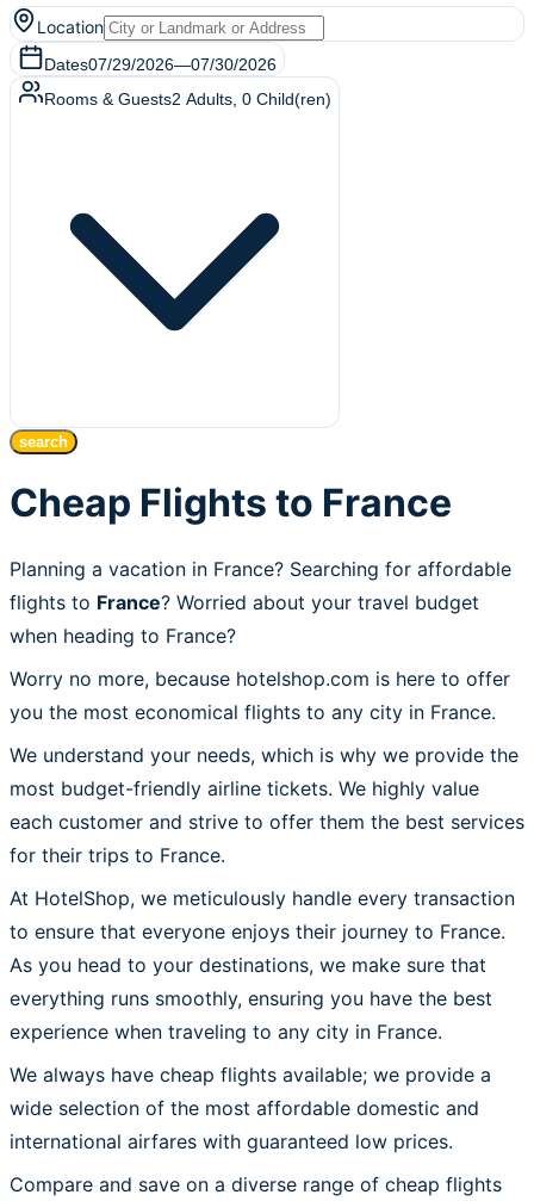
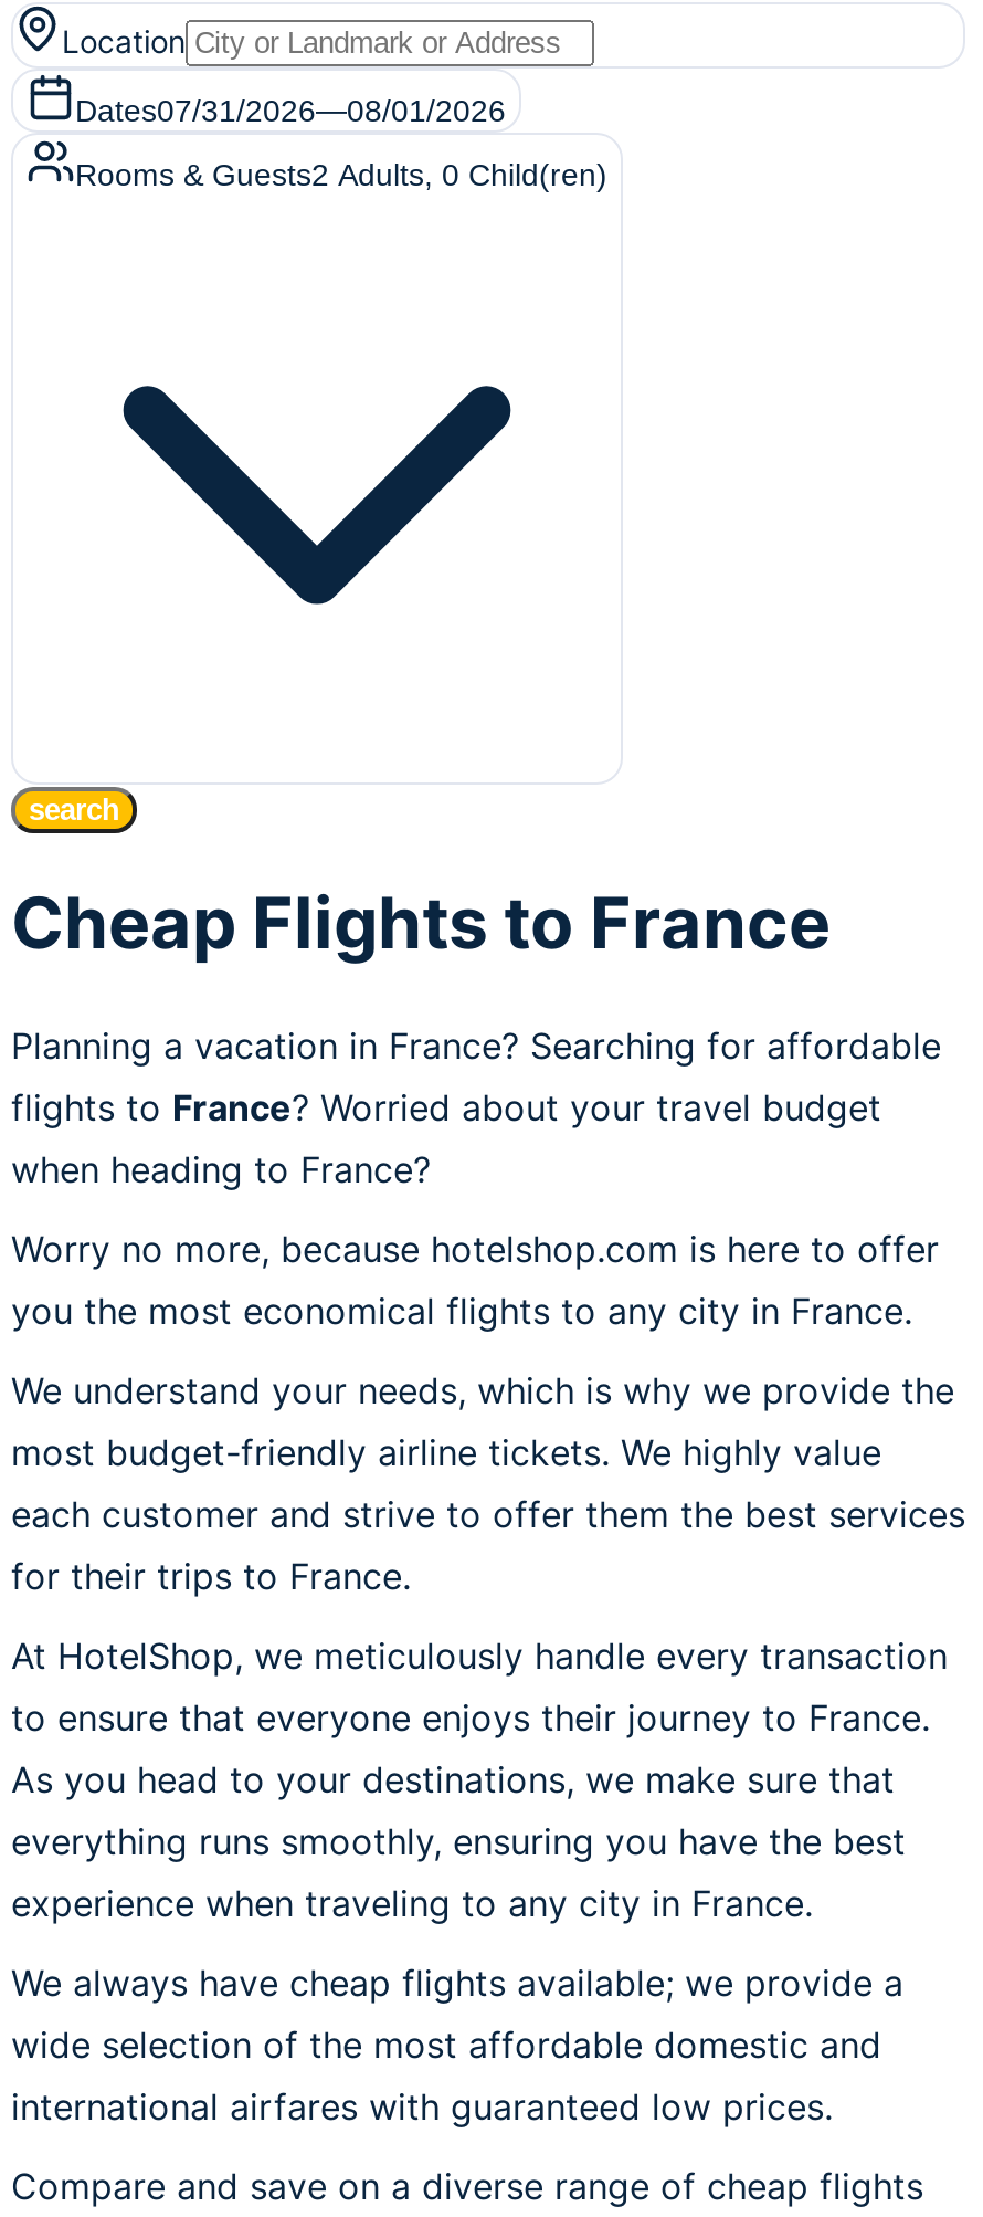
[44,55,277,74] Dates07/29/2026—07/30/2026 -> [75,93,506,128] Dates07/31/2026—08/01/2026

